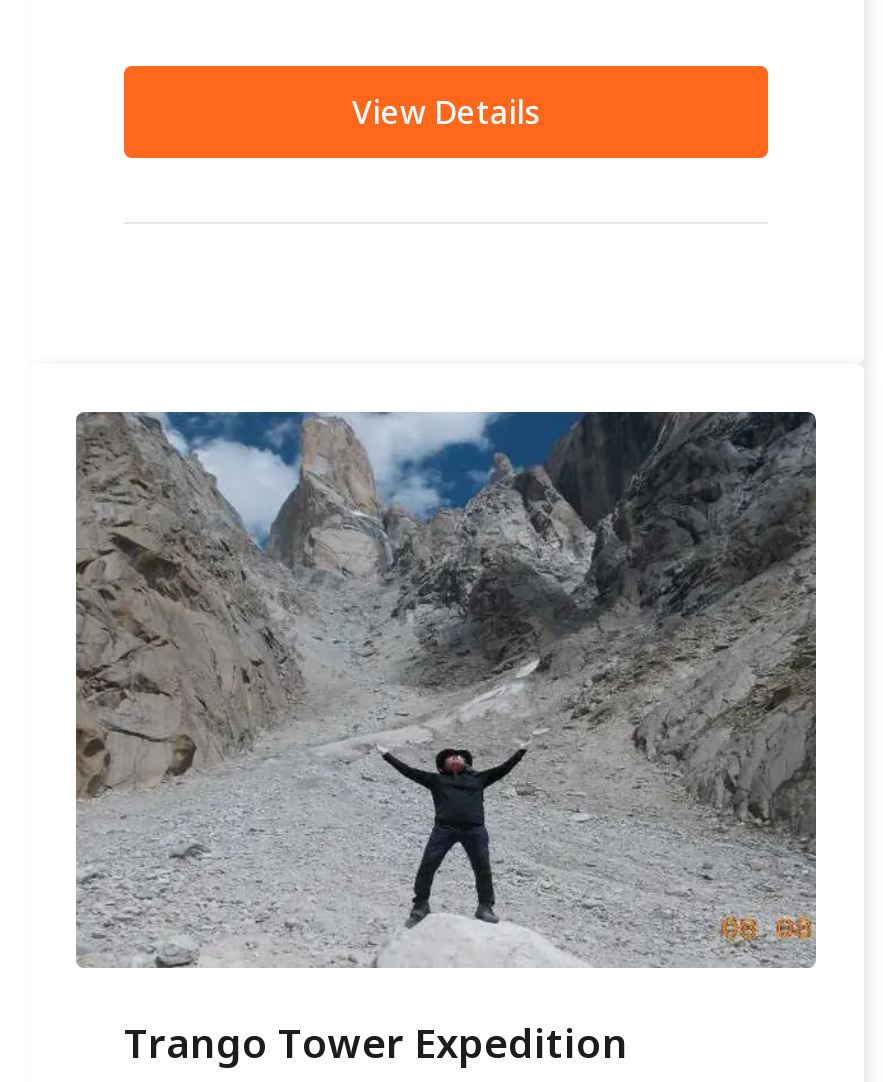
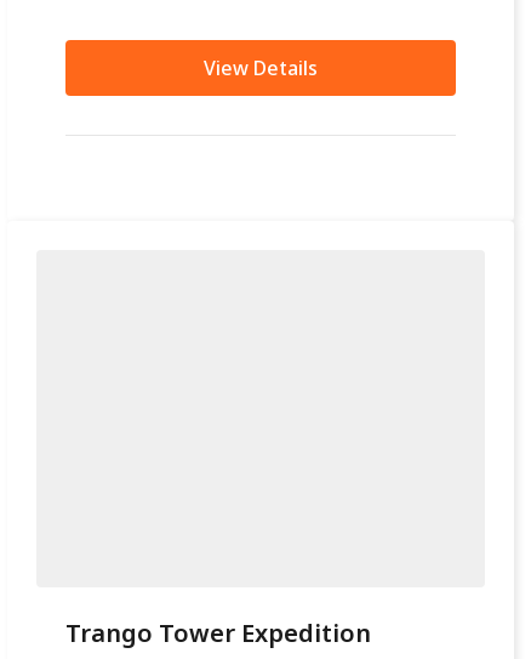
[74,410,818,970] [image] -> none

